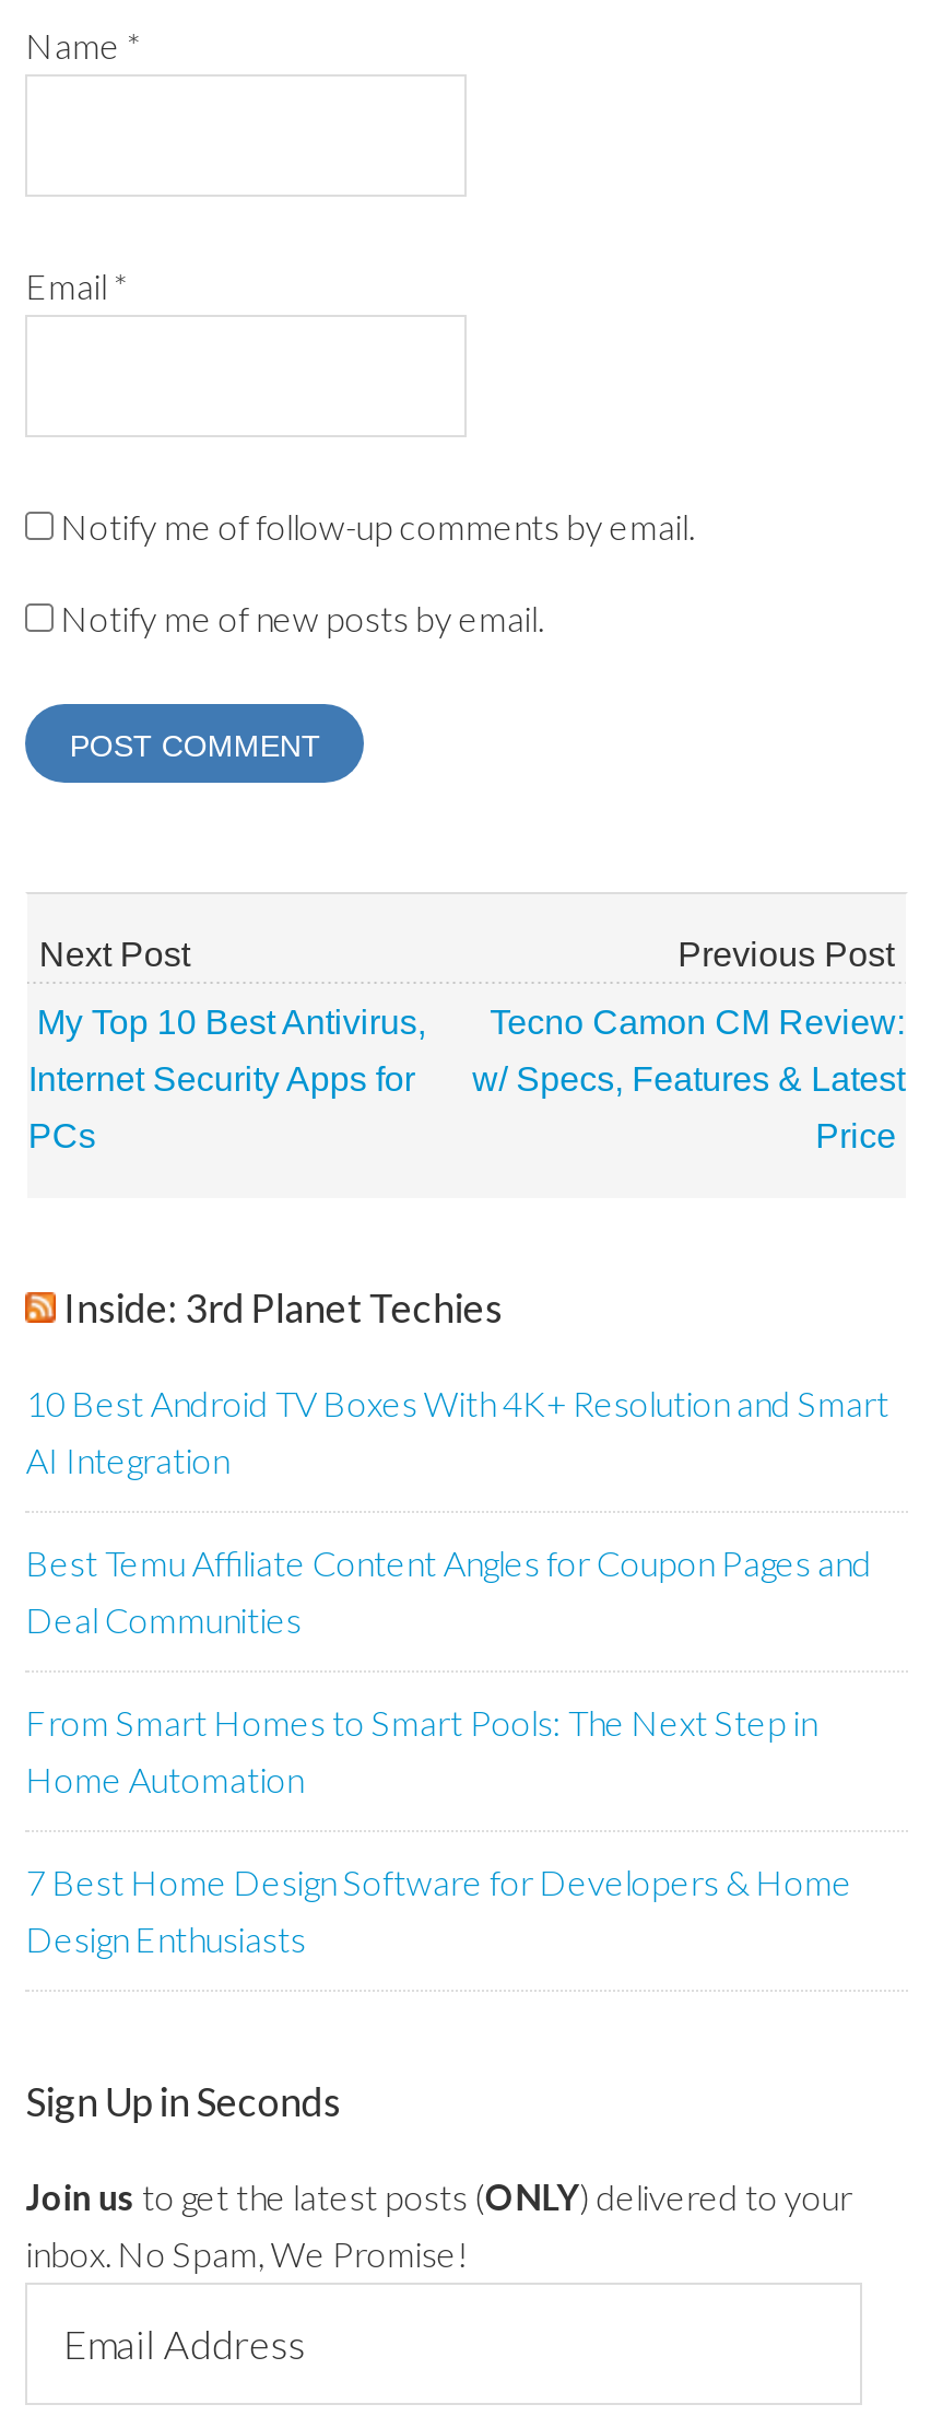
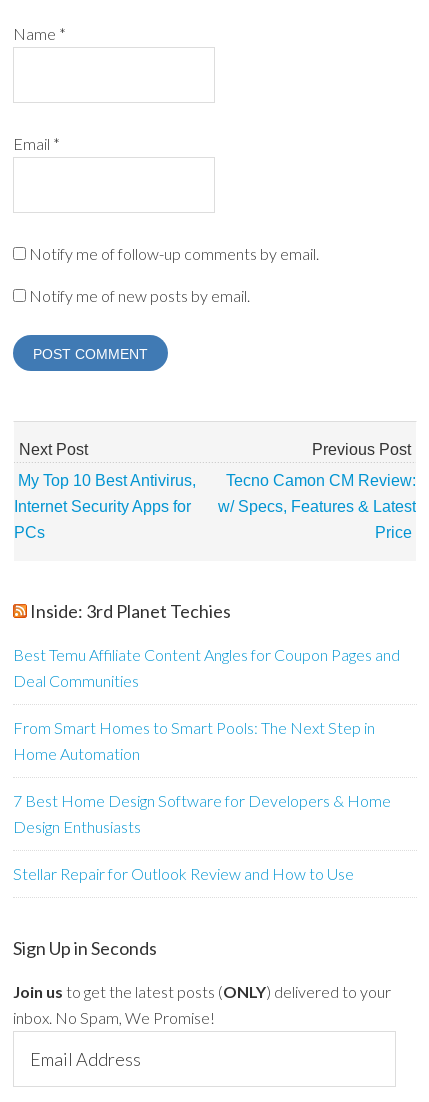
[26,1382,889,1480] 10 Best Android TV Boxes With 4K+ Resolution and Smart | AI Integration -> none
moved [26,1541,872,1959] -> [13,645,400,836]: Best Temu Affiliate Content Angles for Coupon Pages and | Deal Communities | From Smart Homes to Smart Pools: The Next Step in | Home Automation | 7 Best Home Design Software for Developers & Home | Design Enthusiasts
none -> [13,864,354,883] Stellar Repair for Outlook Review and How to Use

